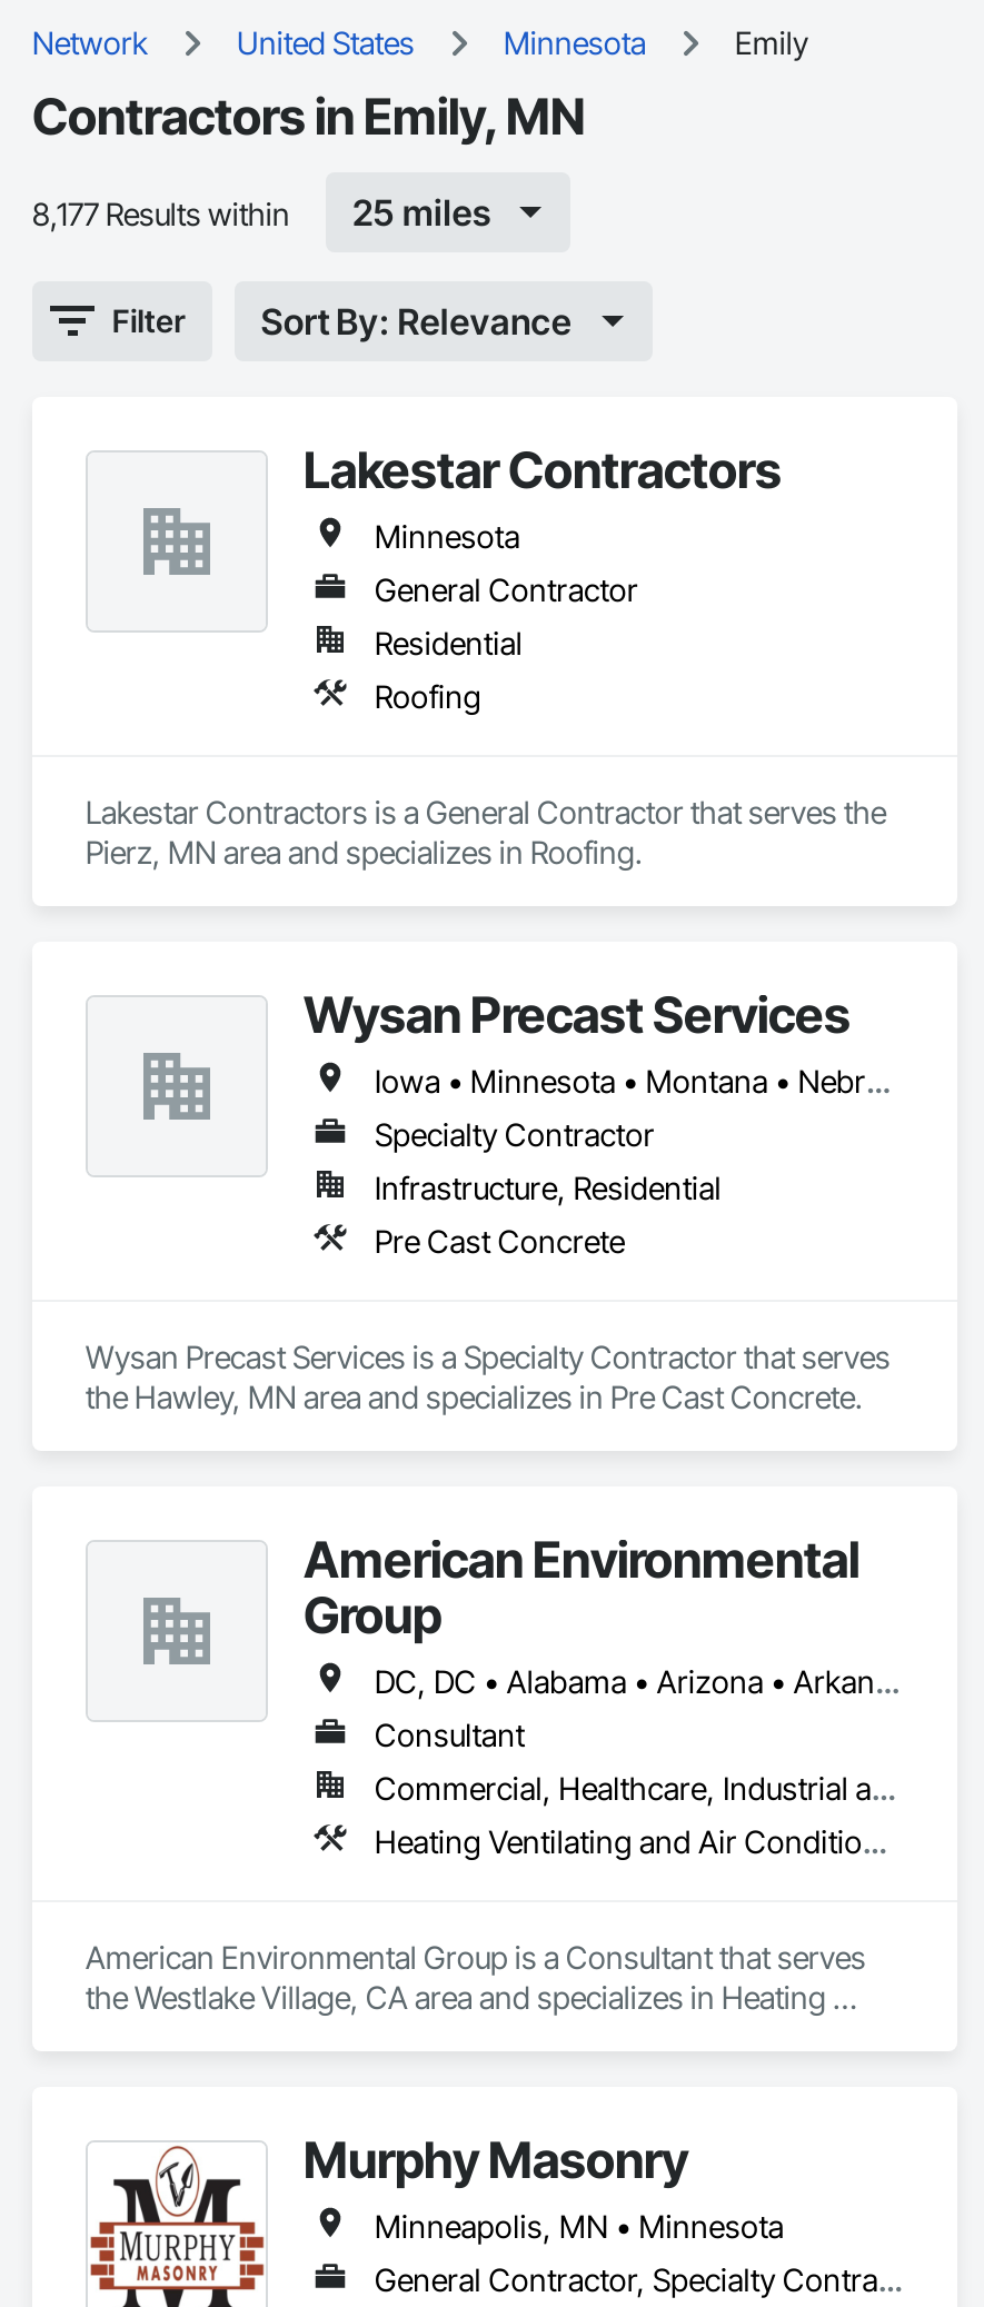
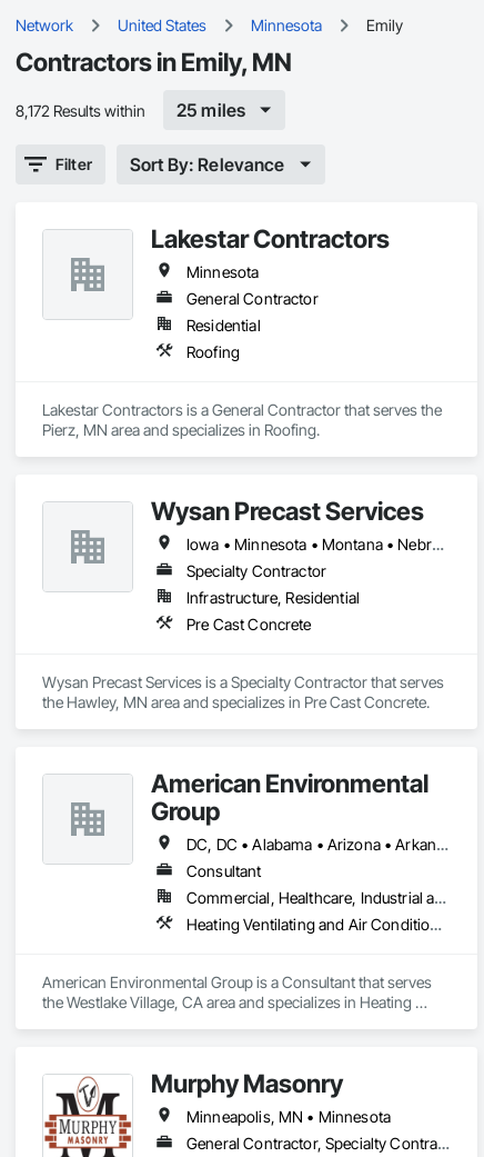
[32,193,290,231] 8,177 Results within -> [16,101,145,119] 8,172 Results within

